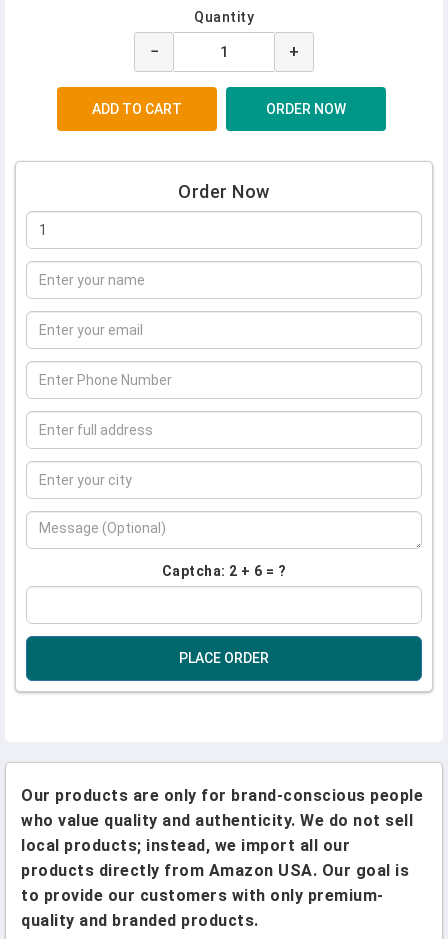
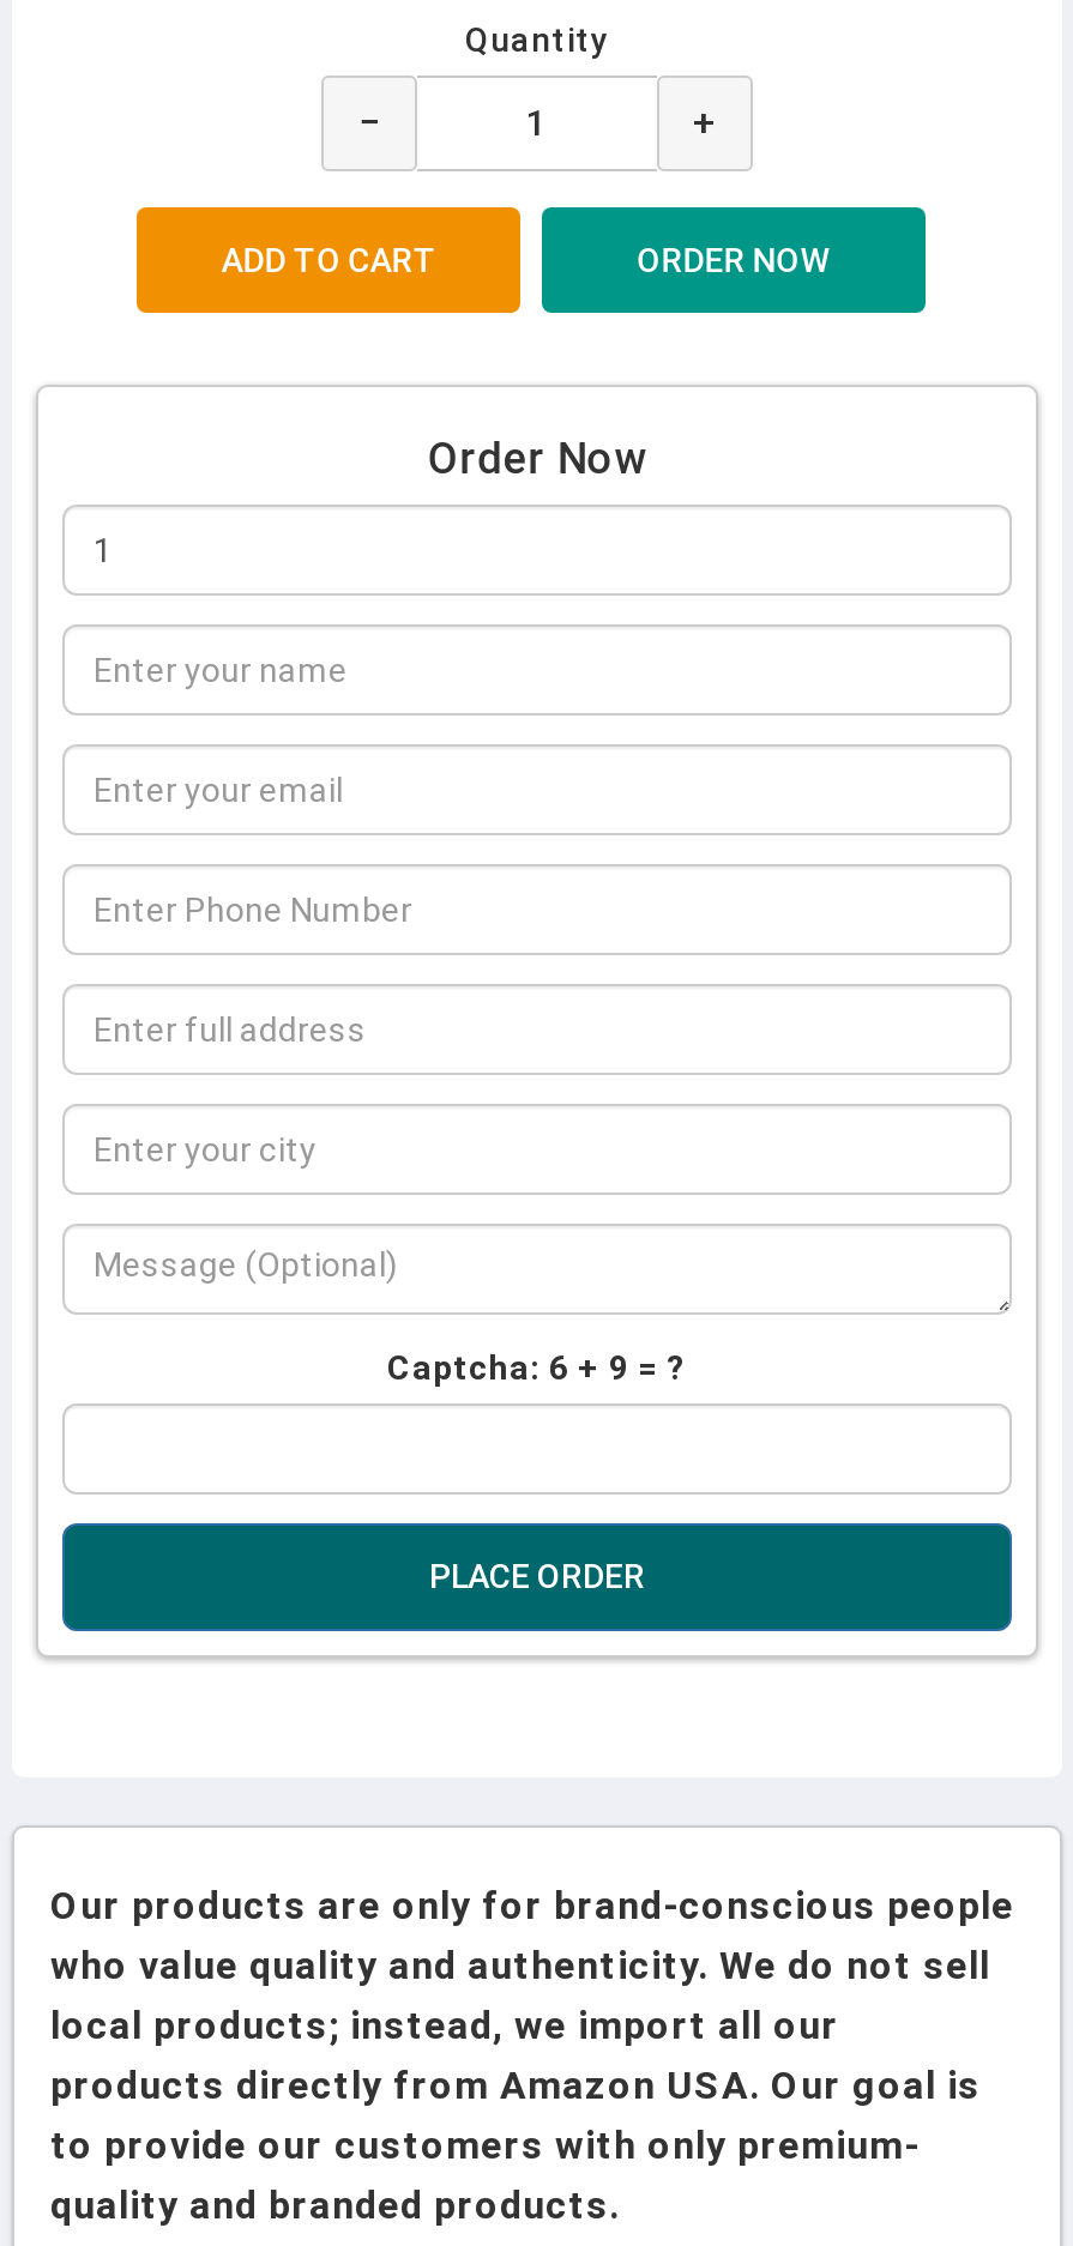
[161,563,286,579] Captcha: 2 + 6 = ? -> [387,1348,687,1386] Captcha: 6 + 9 = ?

